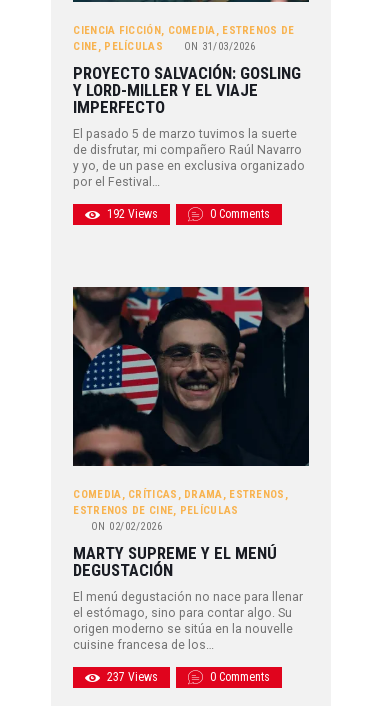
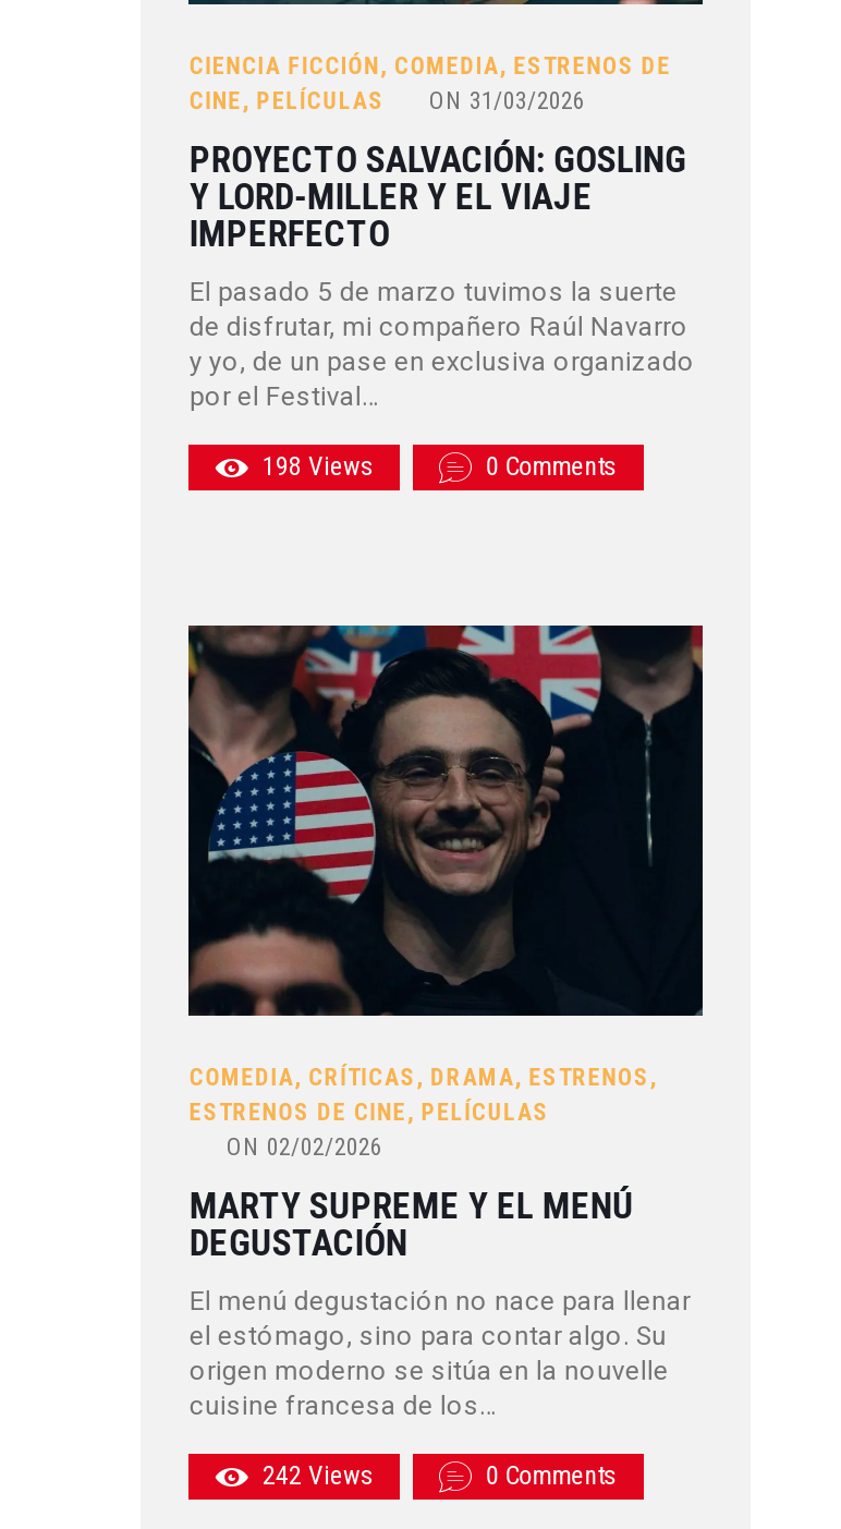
[107,207,158,221] 192 Views -> [263,450,374,481] 198 Views
[107,670,158,684] 237 Views -> [263,1461,374,1491] 242 Views

